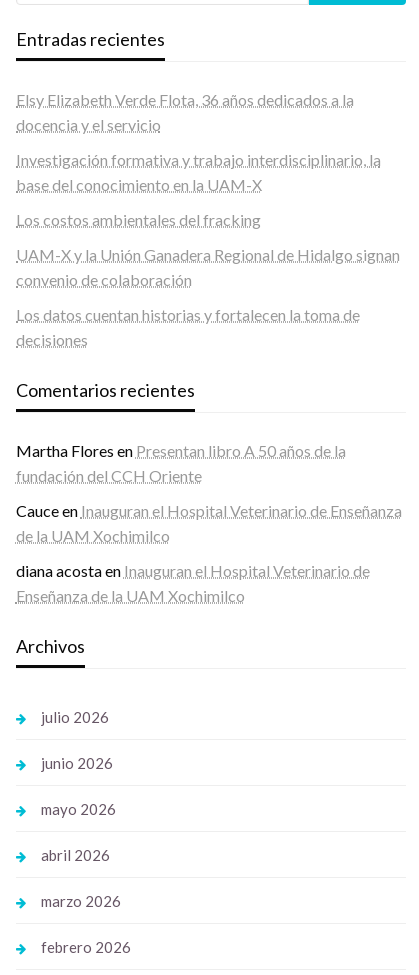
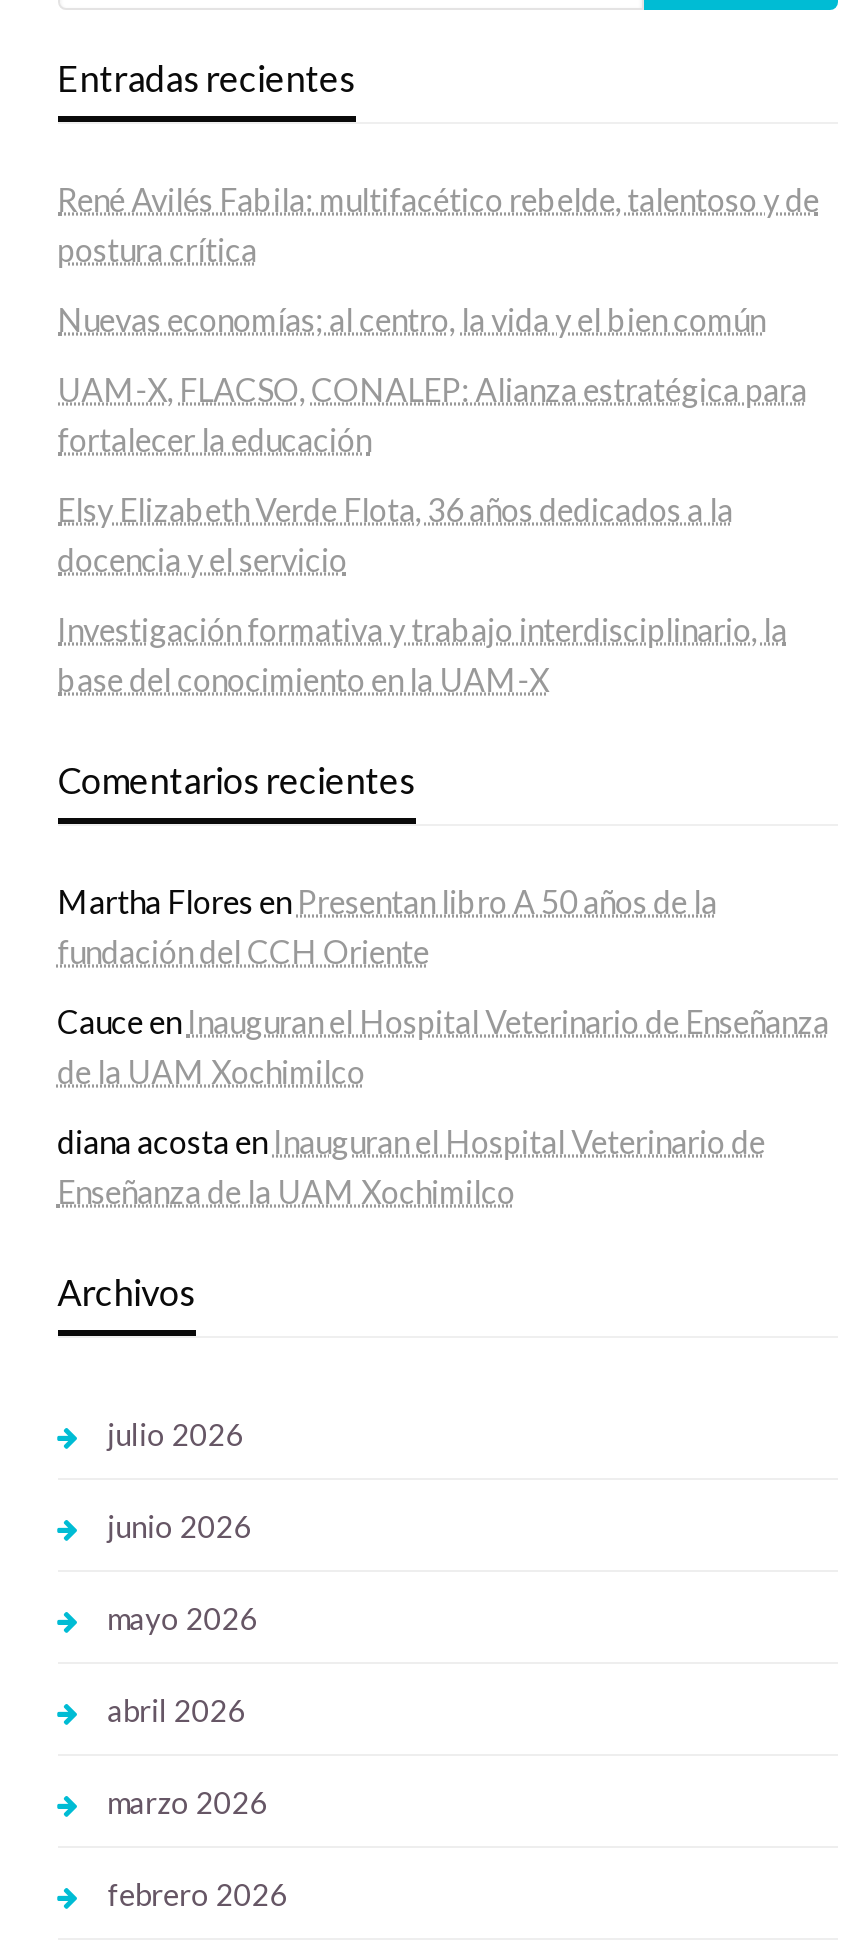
none -> [57,179,819,457] René Avilés Fabila: multifacético rebelde, talentoso y de | postura crítica | Nuevas economías; al centro, la vida y el bien común | UAM-X, FLACSO, CONALEP: Alianza estratégica para | fortalecer la educación
moved [16,90,381,194] -> [57,489,787,697]: Elsy Elizabeth Verde Flota, 36 años dedicados a la | docencia y el servicio | Investigación formativa y trabajo interdisciplinario, la | base del conocimiento en la UAM-X
[16,210,400,349] Los costos ambientales del fracking | UAM-X y la Unión Ganadera Regional de Hidalgo signan | convenio de colaboración | Los datos cuentan historias y fortalecen la toma de | decisiones -> none

